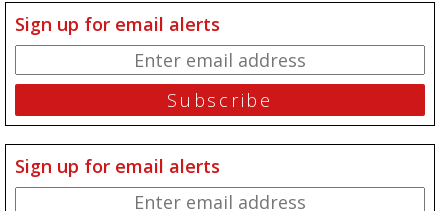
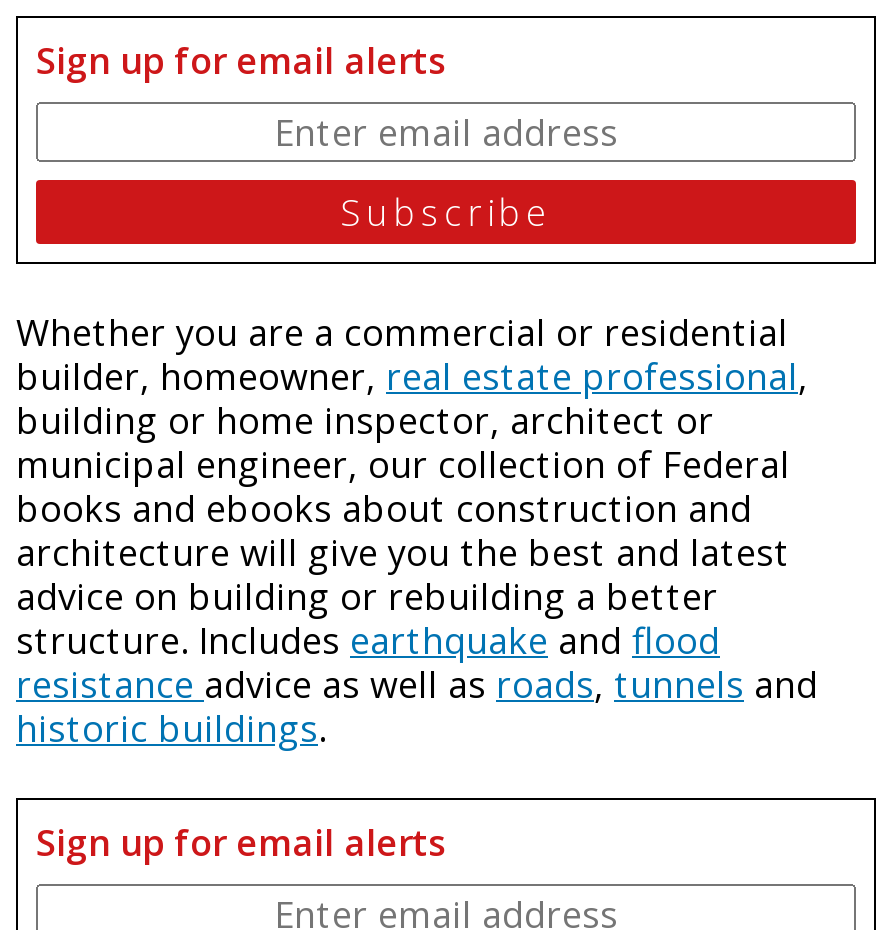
none -> [16,307,818,751] Whether you are a commercial or residential | builder, homeowner, real estate professional, | building or home inspector, architect or | municipal engineer, our collection of Federal | books and ebooks about construction and | architecture will give you the best and latest | advice on building or rebuilding a better | structure. Includes earthquakeand flood | resistance advice as well asroads, tunnels and | historic buildings.

